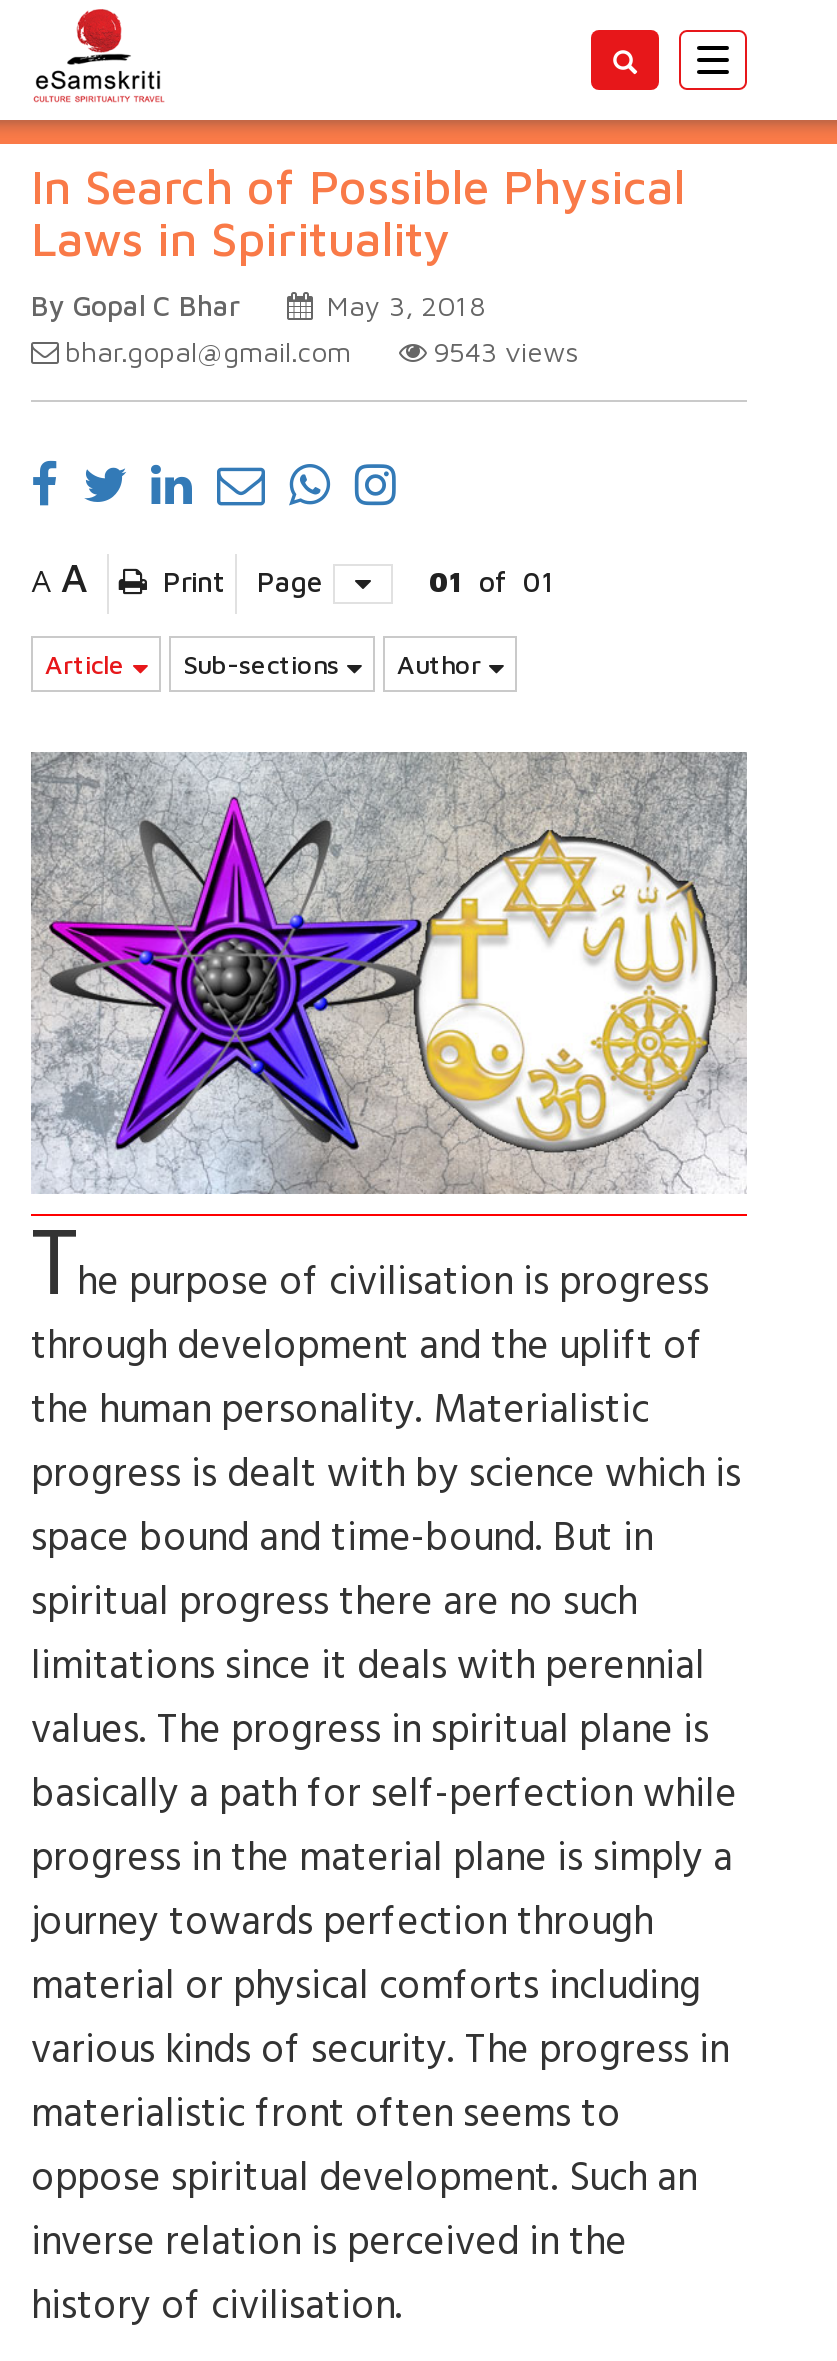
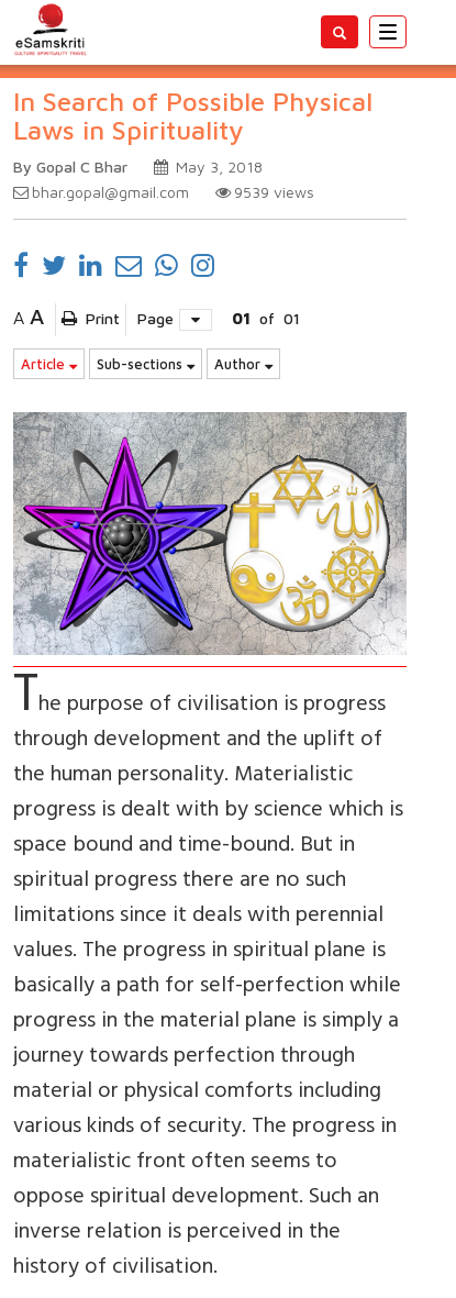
[433,334,579,368] 9543 views -> [234,182,314,201] 9539 views

